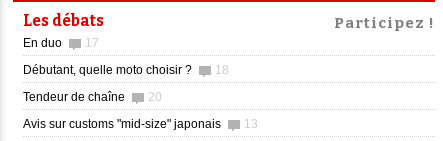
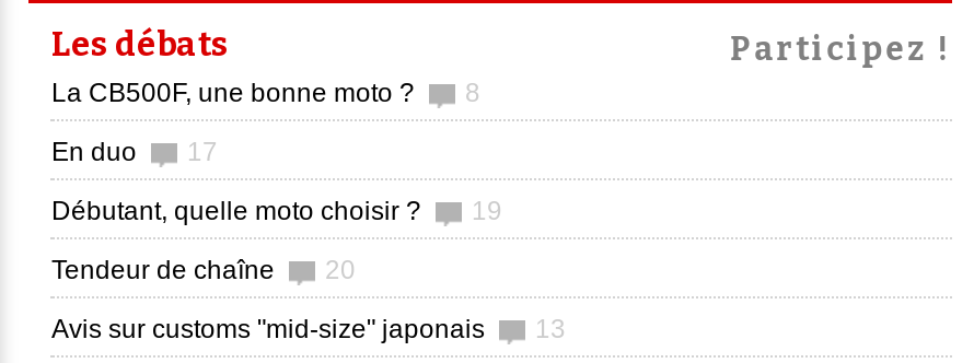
none -> [51,78,480,108] La CB500F, une bonne moto ? | 8
[23,63,229,77] Débutant, quelle moto choisir ? 18 -> [51,196,502,226] Débutant, quelle moto choisir ? 19

